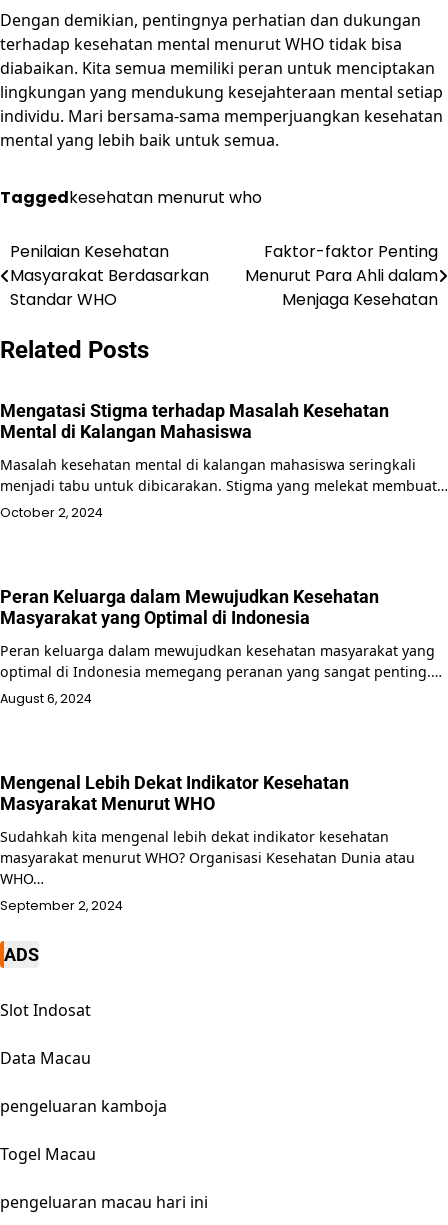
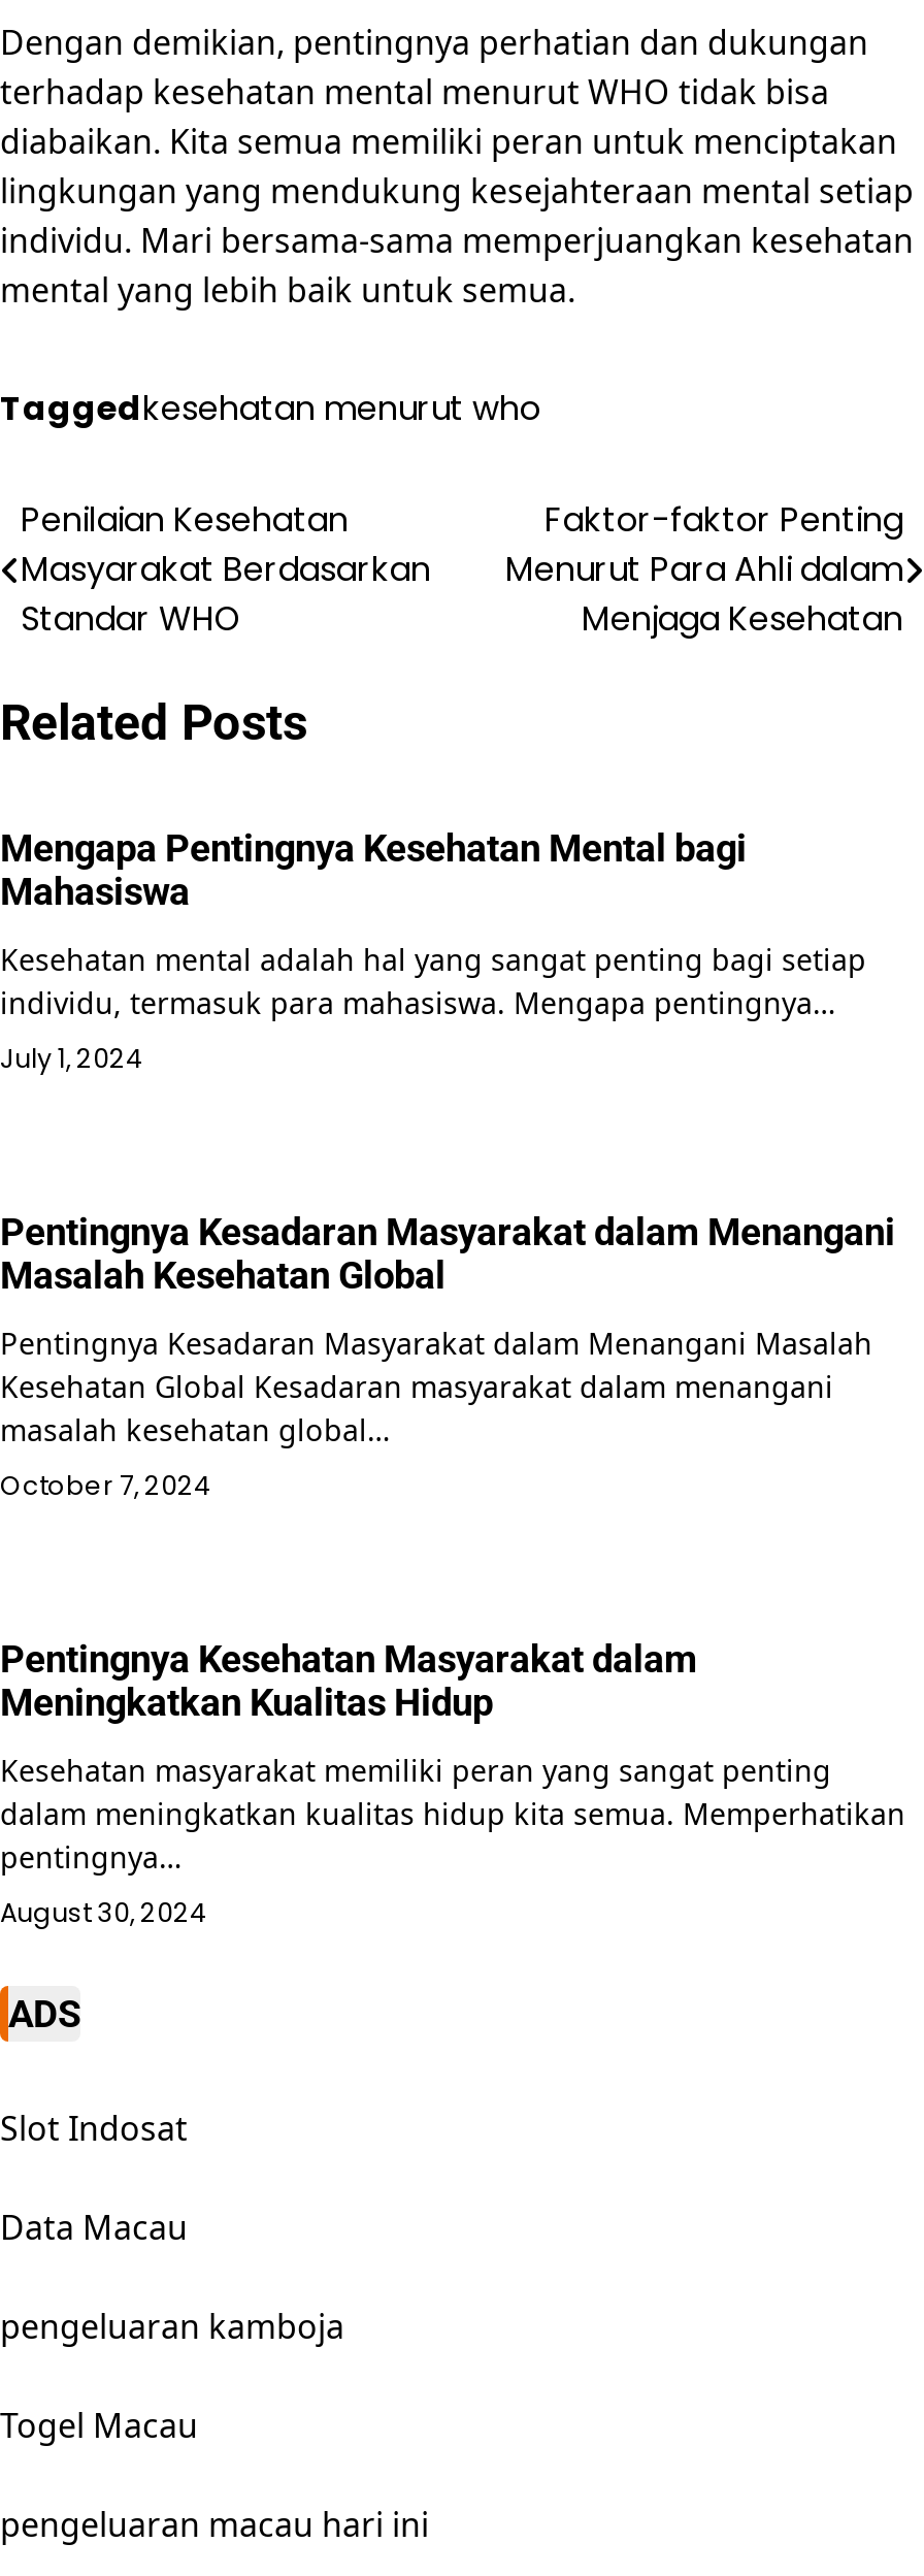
[0,400,389,442] Mengatasi Stigma terhadap Masalah Kesehatan | Mental di Kalangan Mahasiswa -> [0,826,747,913] Mengapa Pentingnya Kesehatan Mental bagi | Mahasiswa
[0,455,448,495] Masalah kesehatan mental di kalangan mahasiswa seringkali | menjadi tabu untuk dibicarakan. Stigma yang melekat membuat… -> [0,939,866,1022] Kesehatan mental adalah hal yang sangat penting bagi setiap | individu, termasuk para mahasiswa. Mengapa pentingnya…
[0,504,103,521] October 2, 2024 -> [0,1041,142,1076] July 1, 2024
[0,586,379,628] Peran Keluarga dalam Mewujudkan Kesehatan | Masyarakat yang Optimal di Indonesia -> [0,1210,895,1296] Pentingnya Kesadaran Masyarakat dalam Menangani | Masalah Kesehatan Global
[0,641,442,681] Peran keluarga dalam mewujudkan kesehatan masyarakat yang | optimal di Indonesia memegang peranan yang sangat penting.… -> [0,1323,872,1449] Pentingnya Kesadaran Masyarakat dalam Menangani Masalah | Kesehatan Global Kesadaran masyarakat dalam menangani | masalah kesehatan global…
[0,690,92,707] August 6, 2024 -> [0,1468,210,1503] October 7, 2024
[0,772,349,814] Mengenal Lebih Dekat Indikator Kesehatan | Masyarakat Menurut WHO -> [0,1637,697,1723] Pentingnya Kesehatan Masyarakat dalam | Meningkatkan Kualitas Hidup
[0,827,415,888] Sudahkah kita mengenal lebih dekat indikator kesehatan | masyarakat menurut WHO? Organisasi Kesehatan Dunia atau | WHO… -> [0,1750,905,1876] Kesehatan masyarakat memiliki peran yang sangat penting | dalam meningkatkan kualitas hidup kita semua. Memperhatikan | pentingnya…
[0,897,123,914] September 2, 2024 -> [0,1895,206,1930] August 30, 2024

